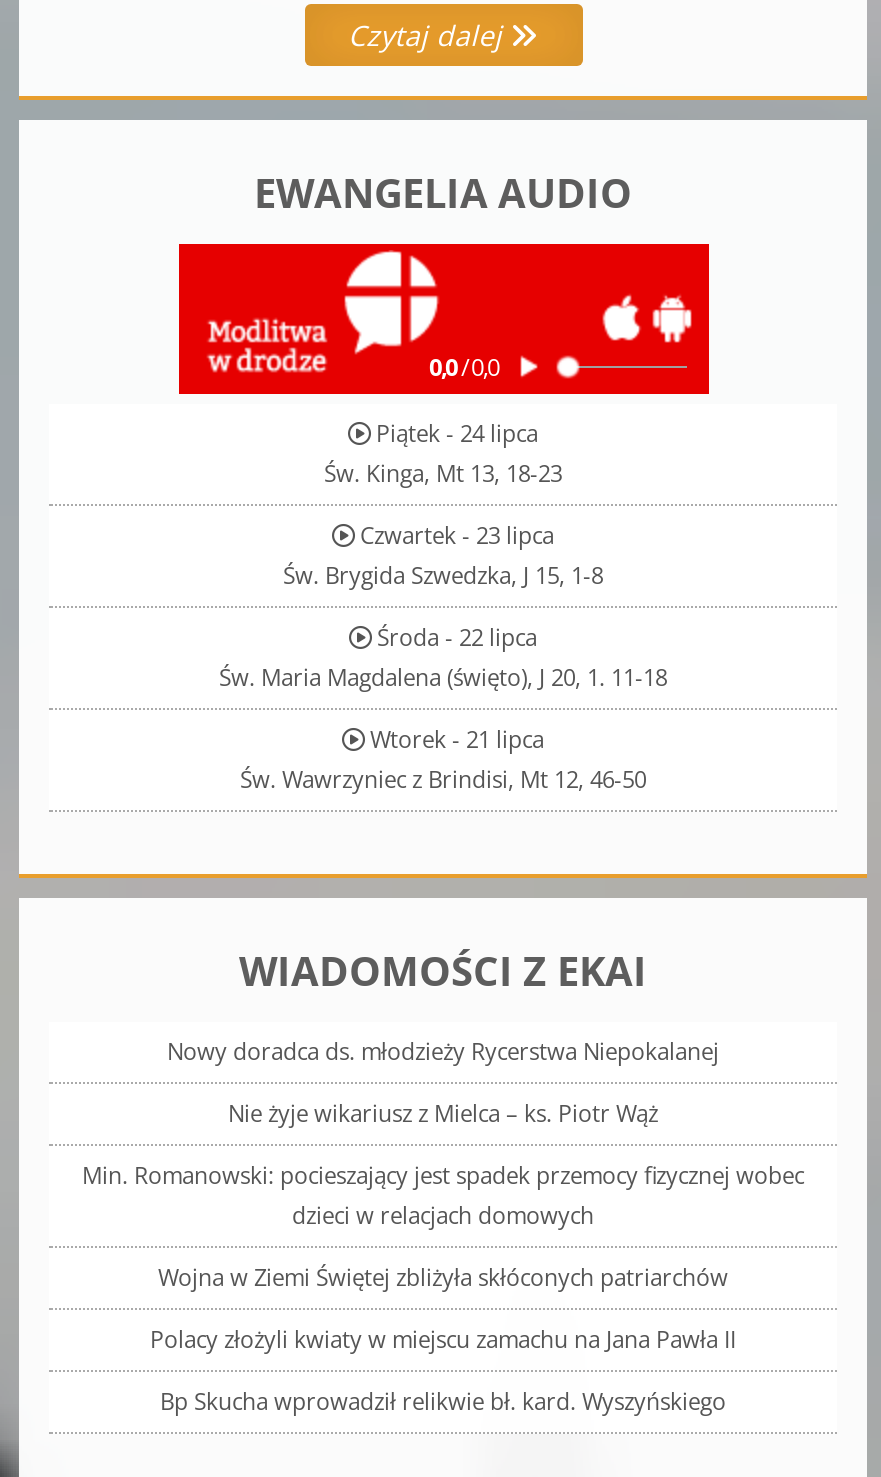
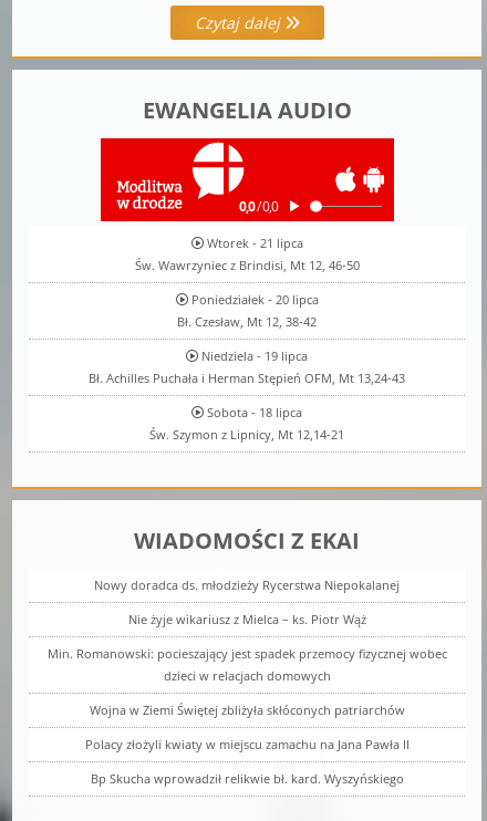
[219,419,667,693] Piątek - 24 lipca | Św. Kinga, Mt 13, 18-23 | Czwartek - 23 lipca | Św. Brygida Szwedzka, J 15, 1-8 | Środa - 22 lipca | Św. Maria Magdalena (święto), J 20, 1. 11-18 -> none
moved [240,725,646,795] -> [134,235,359,274]: Wtorek - 21 lipca | Św. Wawrzyniec z Brindisi, Mt 12, 46-50
none -> [89,291,405,443] Poniedziałek - 20 lipca | Bł. Czesław, Mt 12, 38-42 | Niedziela - 19 lipca | Bł. Achilles Puchała i Herman Stępień OFM, Mt 13,24-43 | Sobota - 18 lipca | Św. Szymon z Lipnicy, Mt 12,14-21

